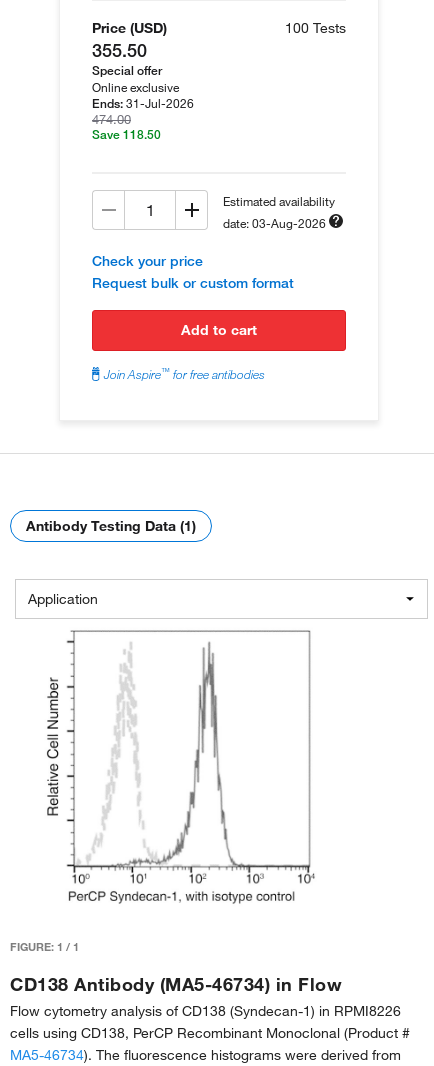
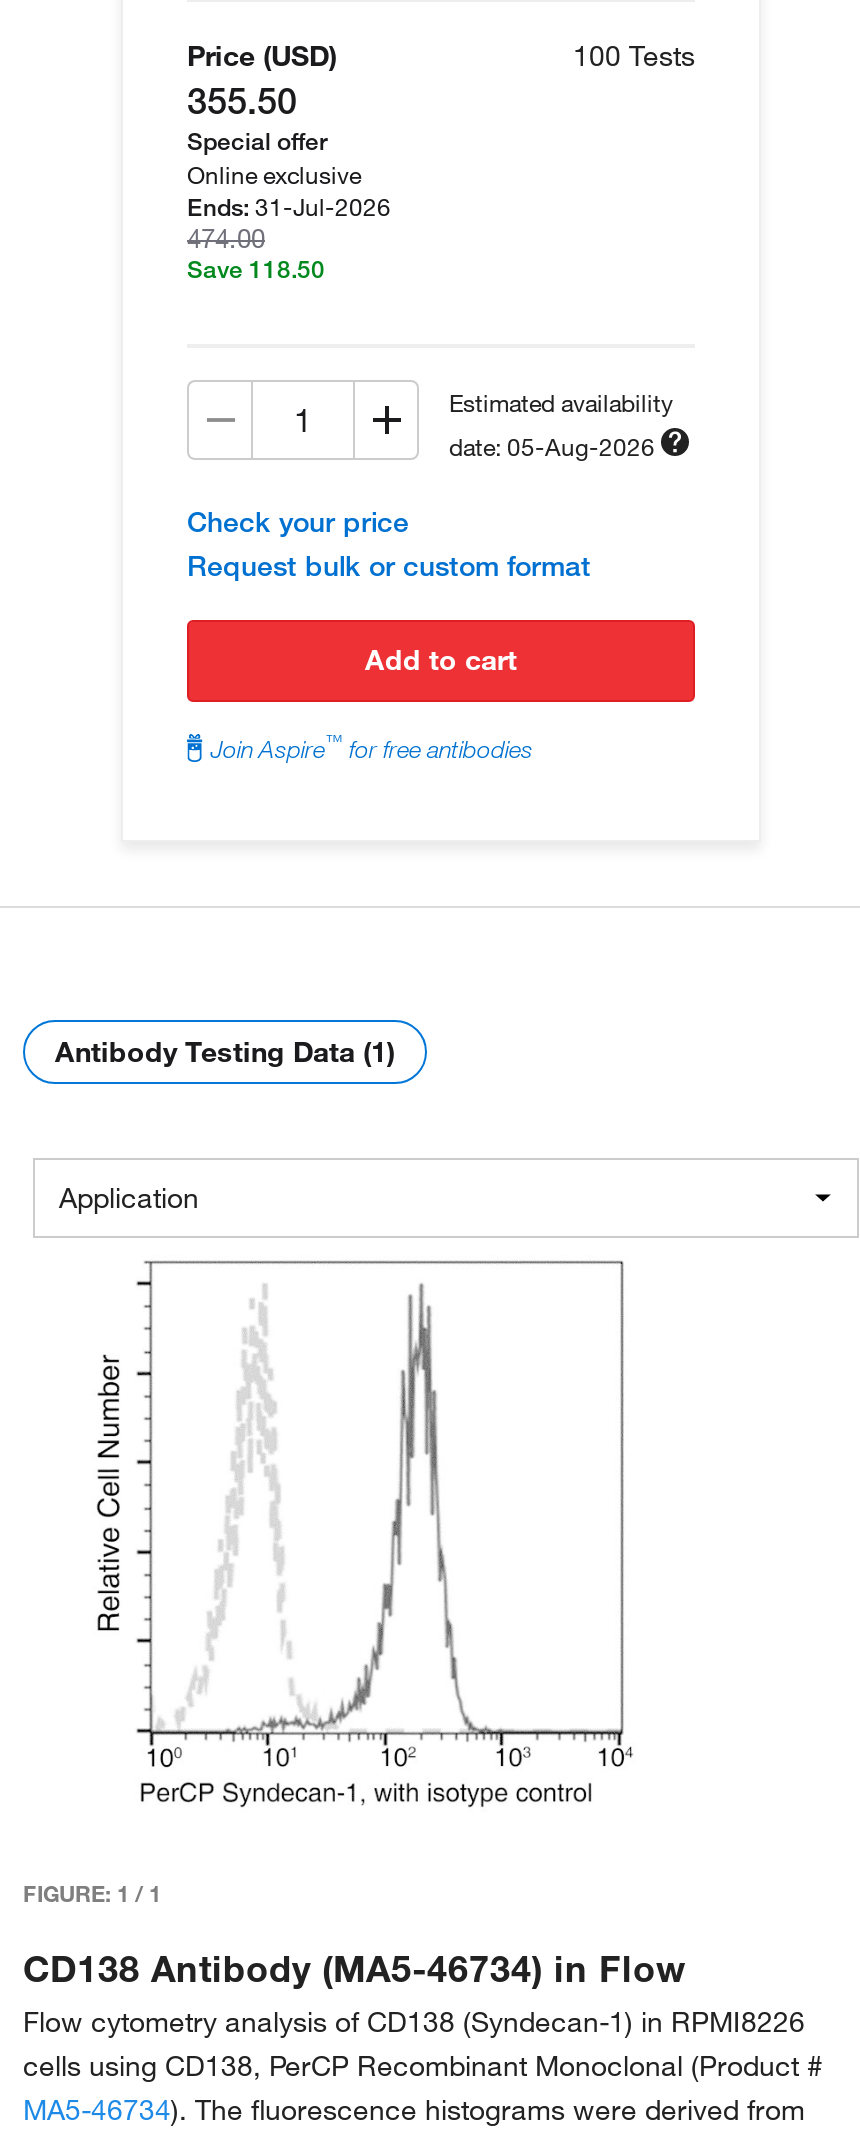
[223,215,326,231] date: 03-Aug-2026 -> [449,430,655,462] date: 05-Aug-2026

